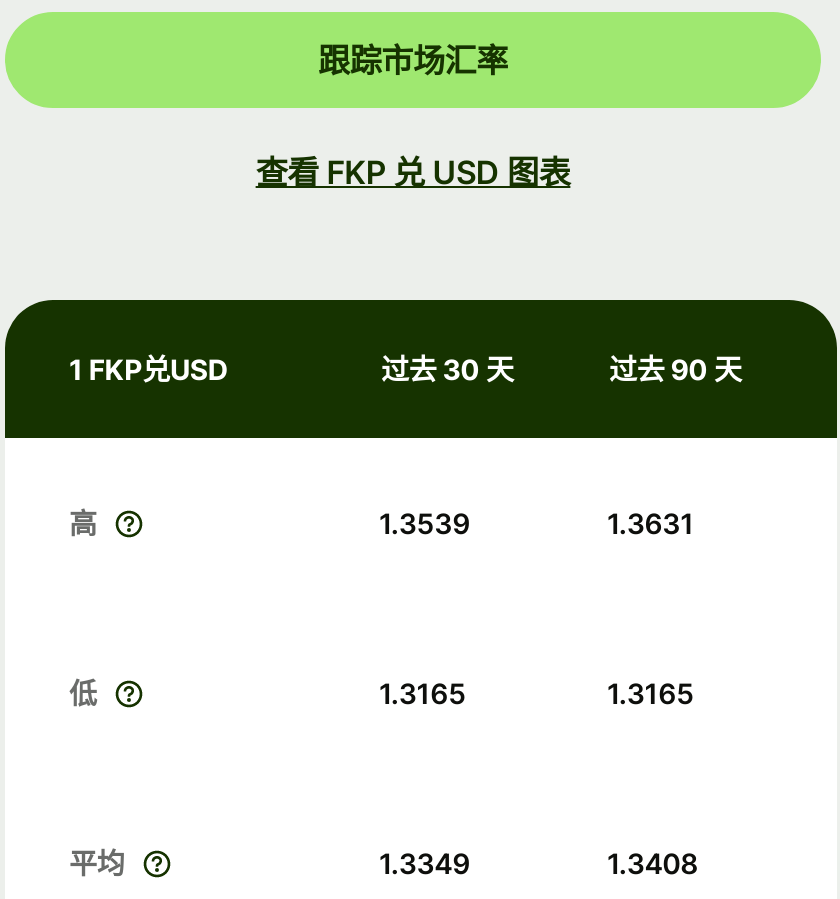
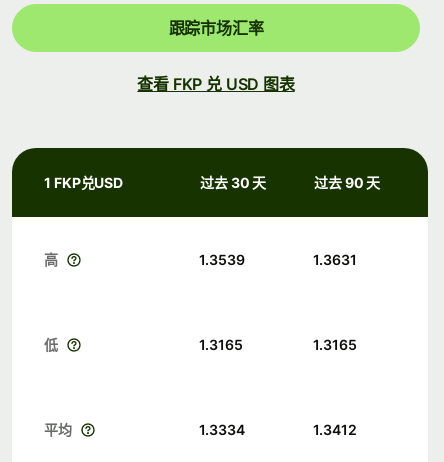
[379,846,470,880] 1.3349 -> [199,421,244,438] 1.3334
[607,846,698,880] 1.3408 -> [313,421,356,438] 1.3412

